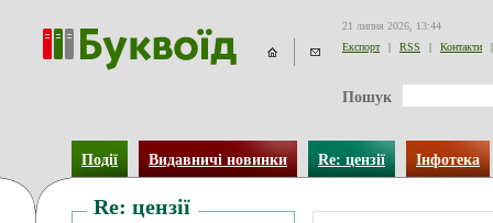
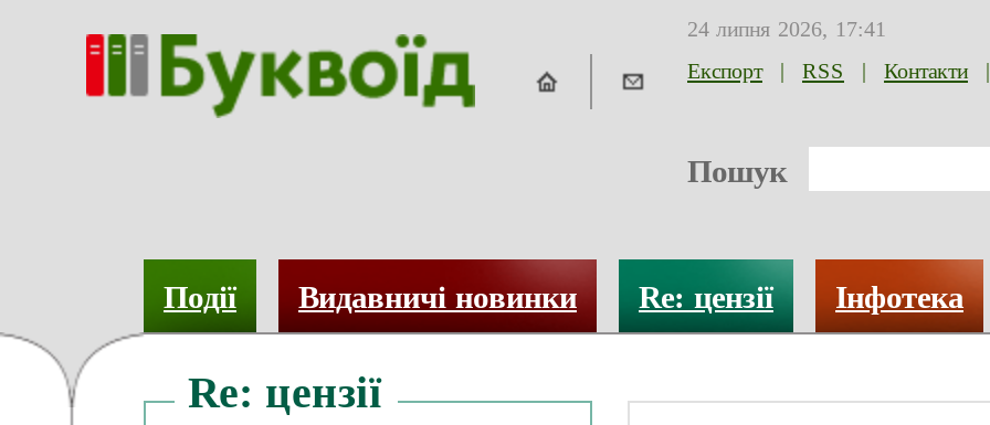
[342,20,441,32] 21 липня 2026, 13:44 -> [687,17,886,41] 24 липня 2026, 17:41

